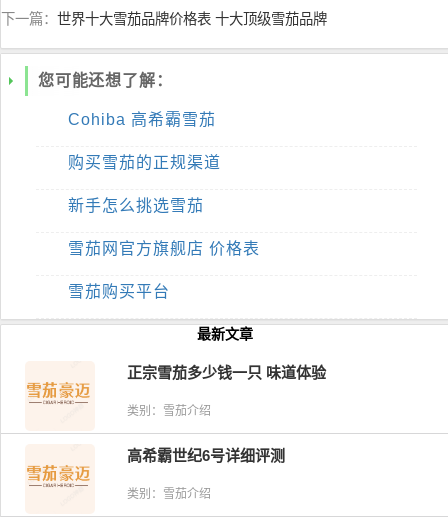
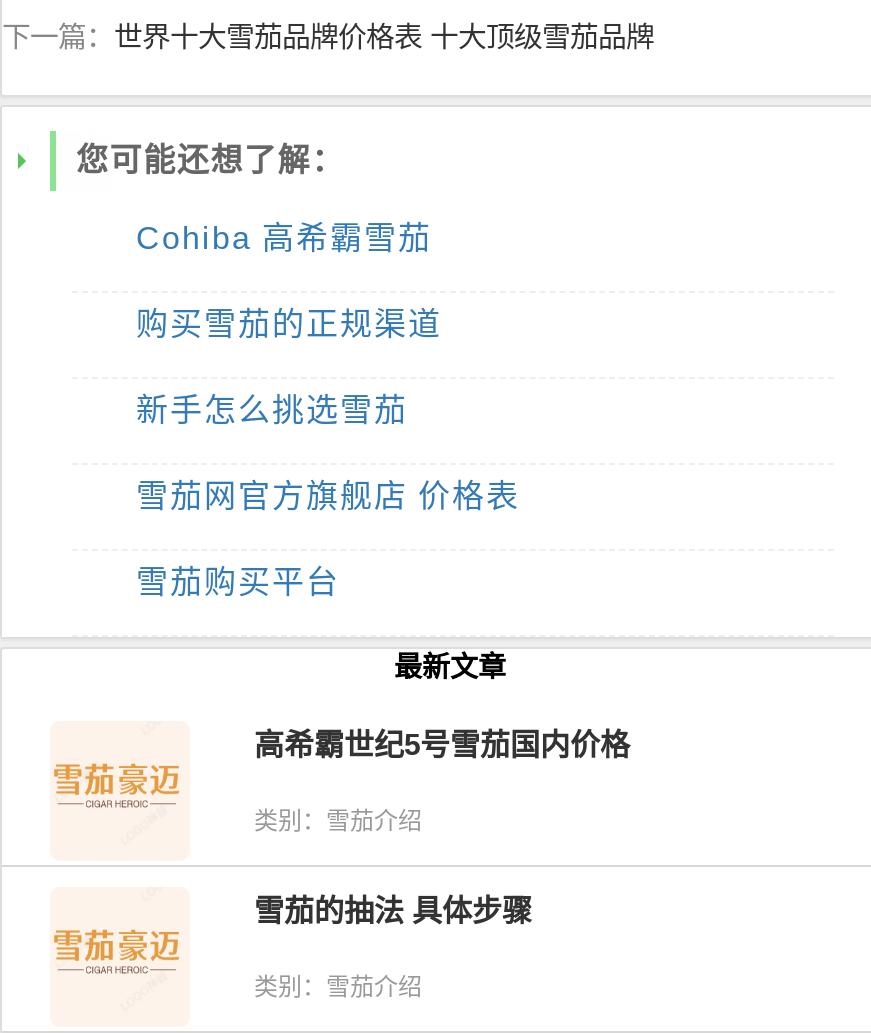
[127,364,326,381] 正宗雪茄多少钱一只 味道体验 -> [254,727,630,761] 高希霸世纪5号雪茄国内价格
[127,447,285,464] 高希霸世纪6号详细评测 -> [254,893,532,927] 雪茄的抽法 具体步骤

